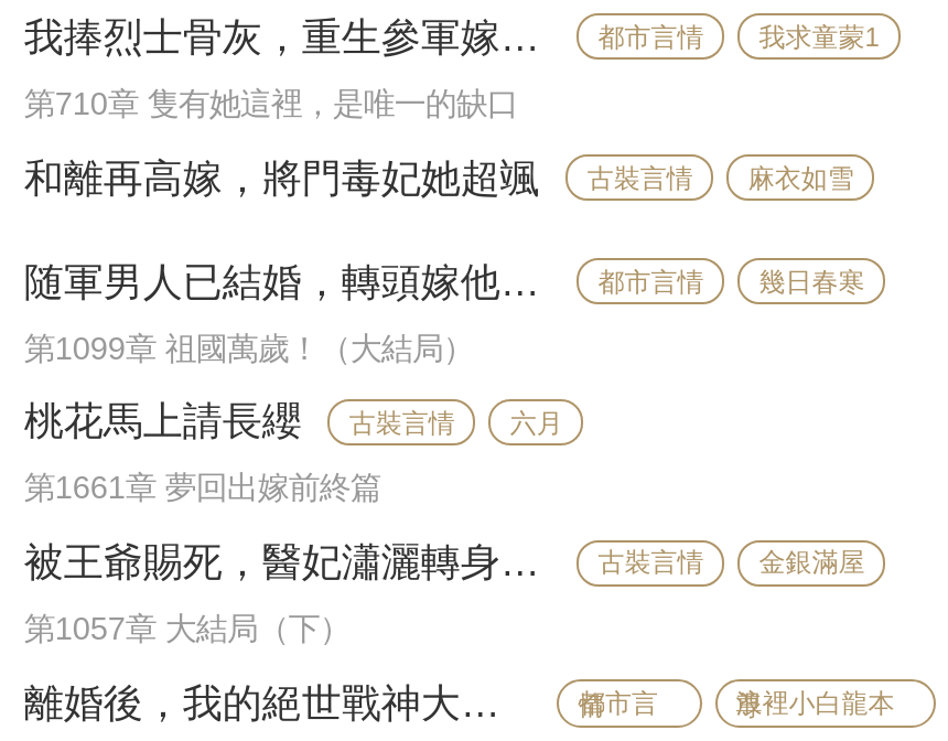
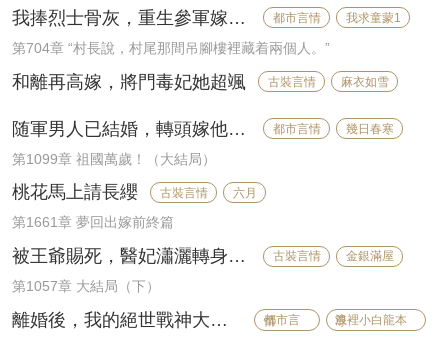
[24,85,518,121] 第710章 隻有她這裡，是唯一的缺口 -> [12,40,330,56] 第704章 “村長說，村尾那間吊腳樓裡藏着兩個人。”

